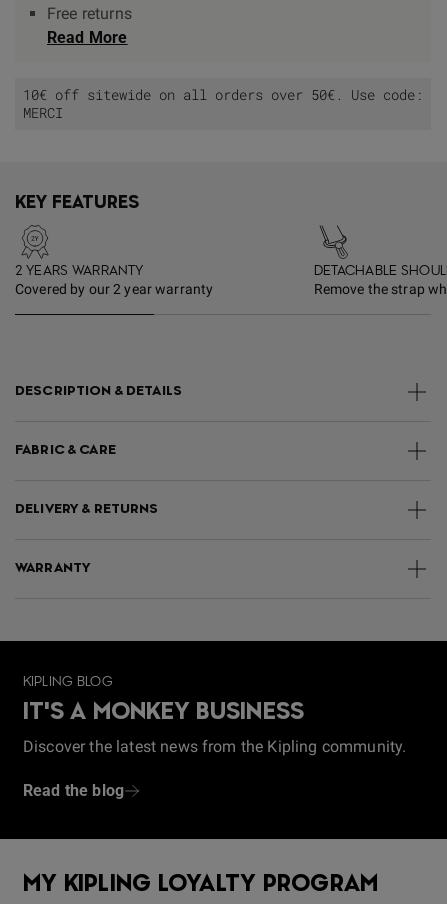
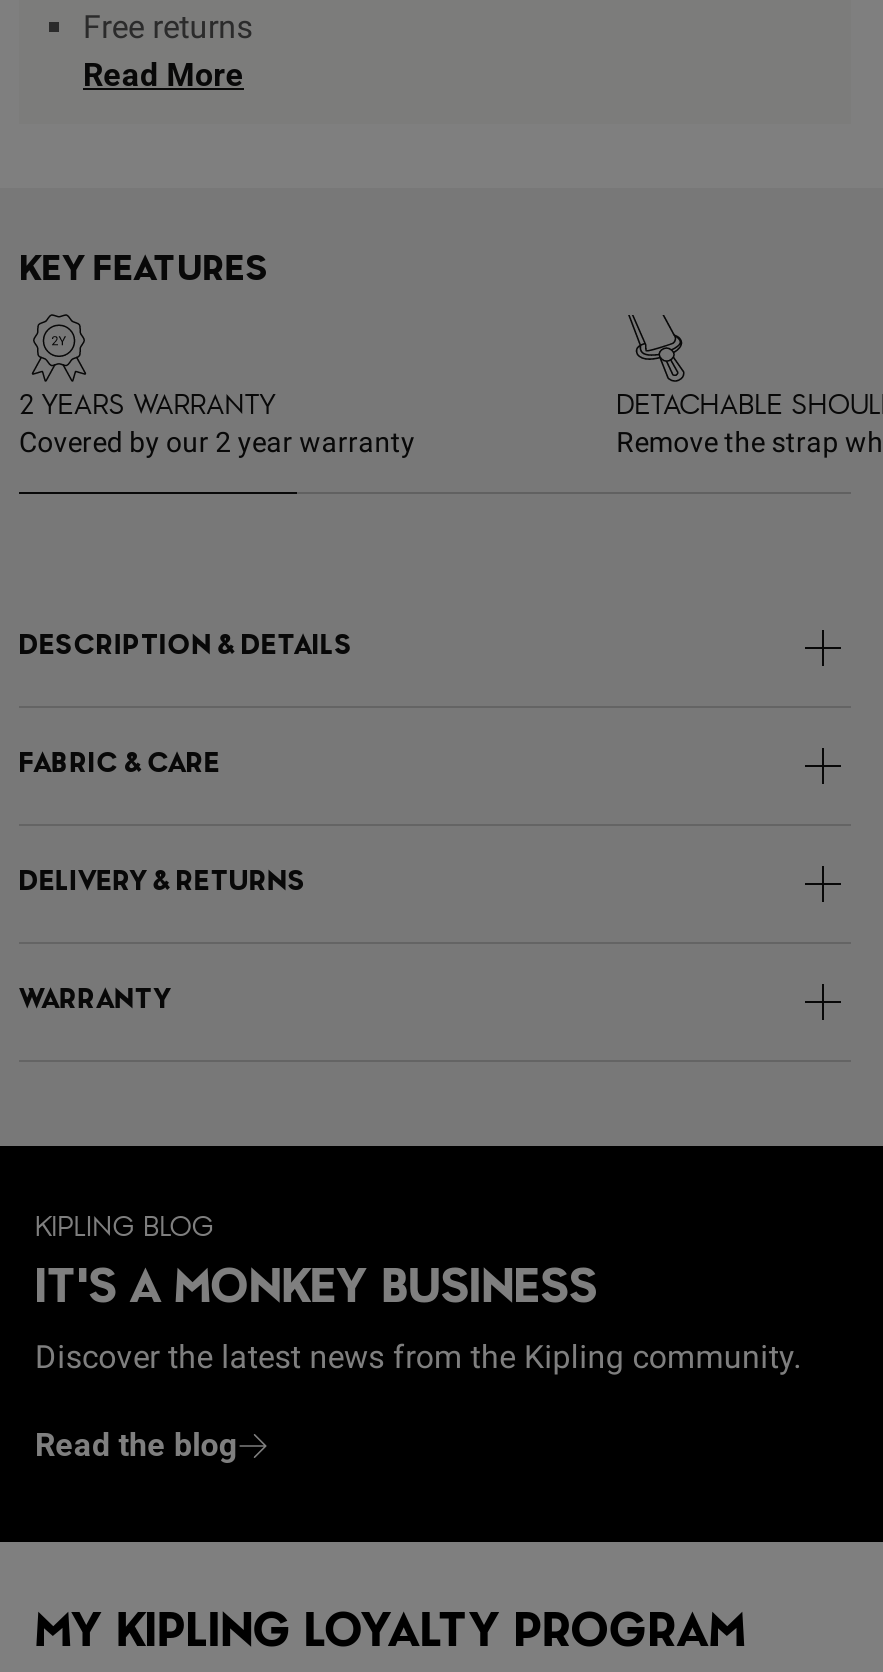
[23,85,423,122] 10€ off sitewide on all orders over 50€. Use code: | MERCI -> none

